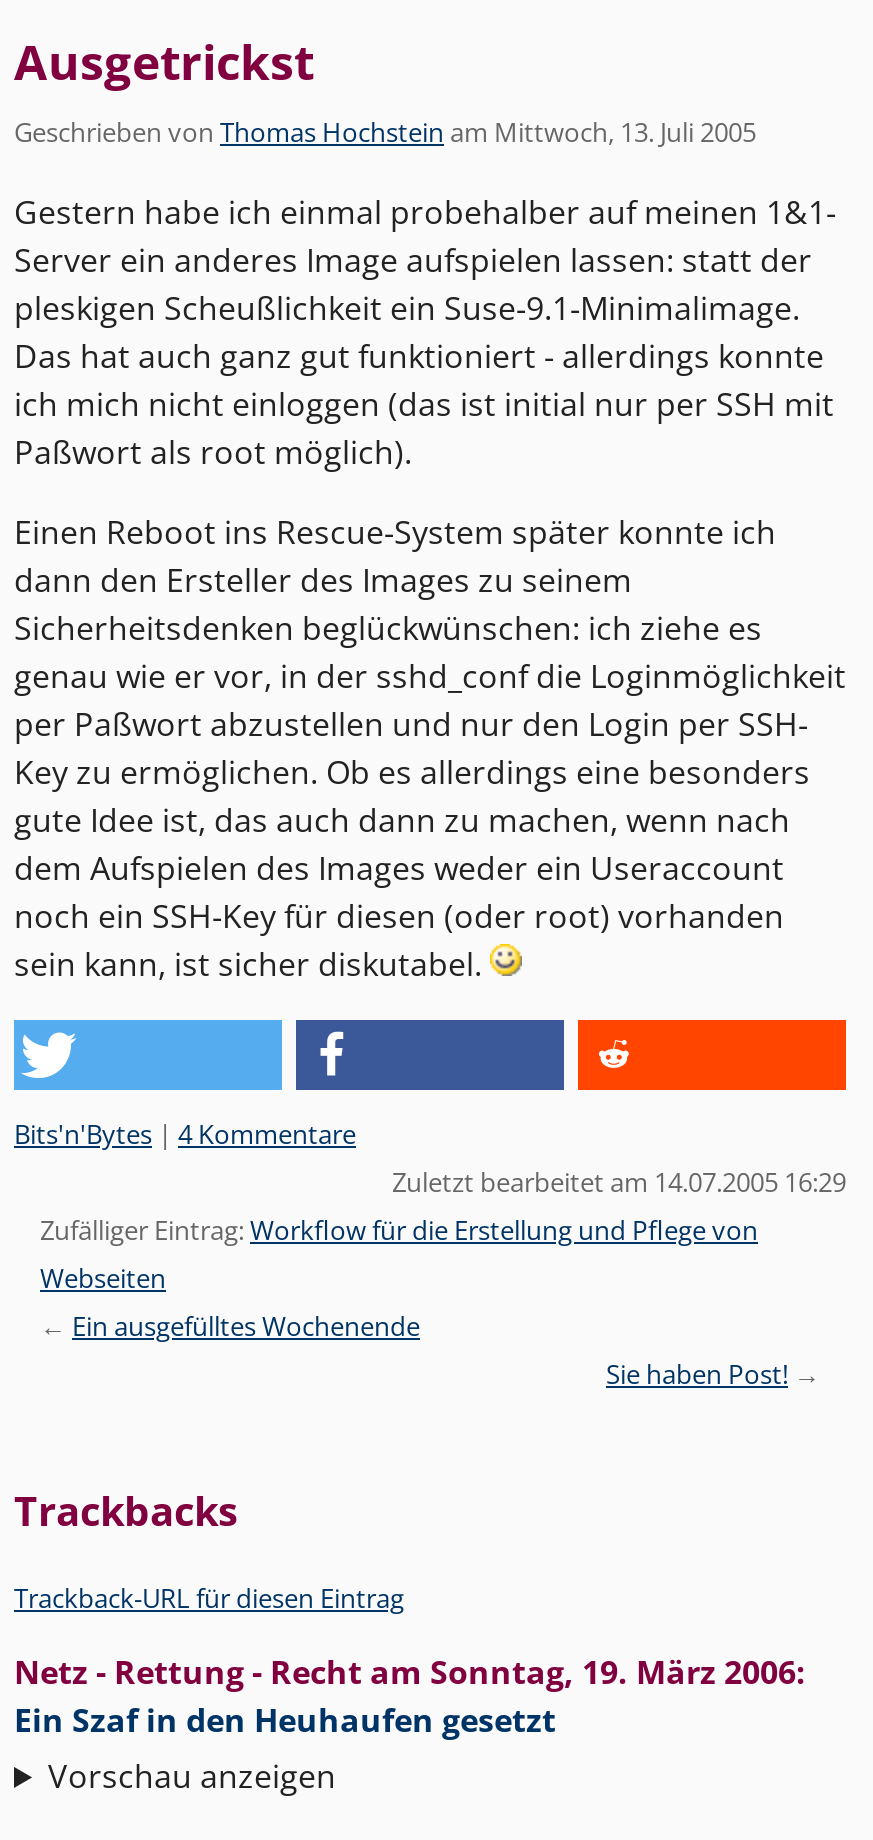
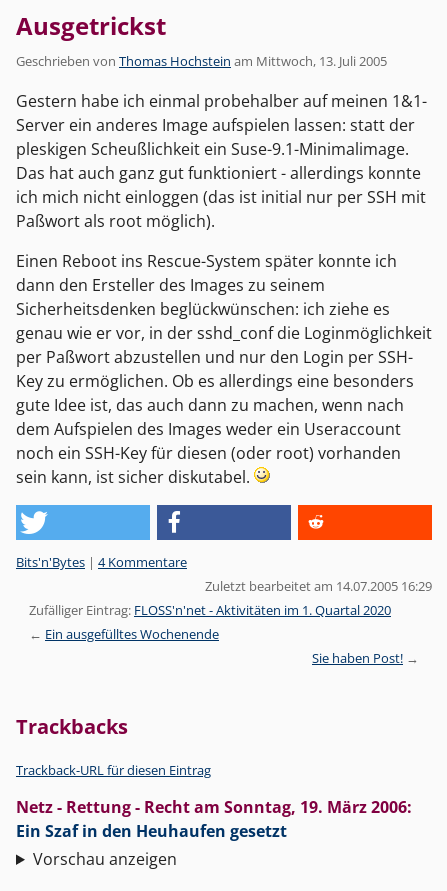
[40,1212,758,1296] Zufälliger Eintrag: Workflow für die Erstellung und Pflege von | Webseiten -> [29,601,391,619] Zufälliger Eintrag: FLOSS'n'net - Aktivitäten im 1. Quartal 2020

